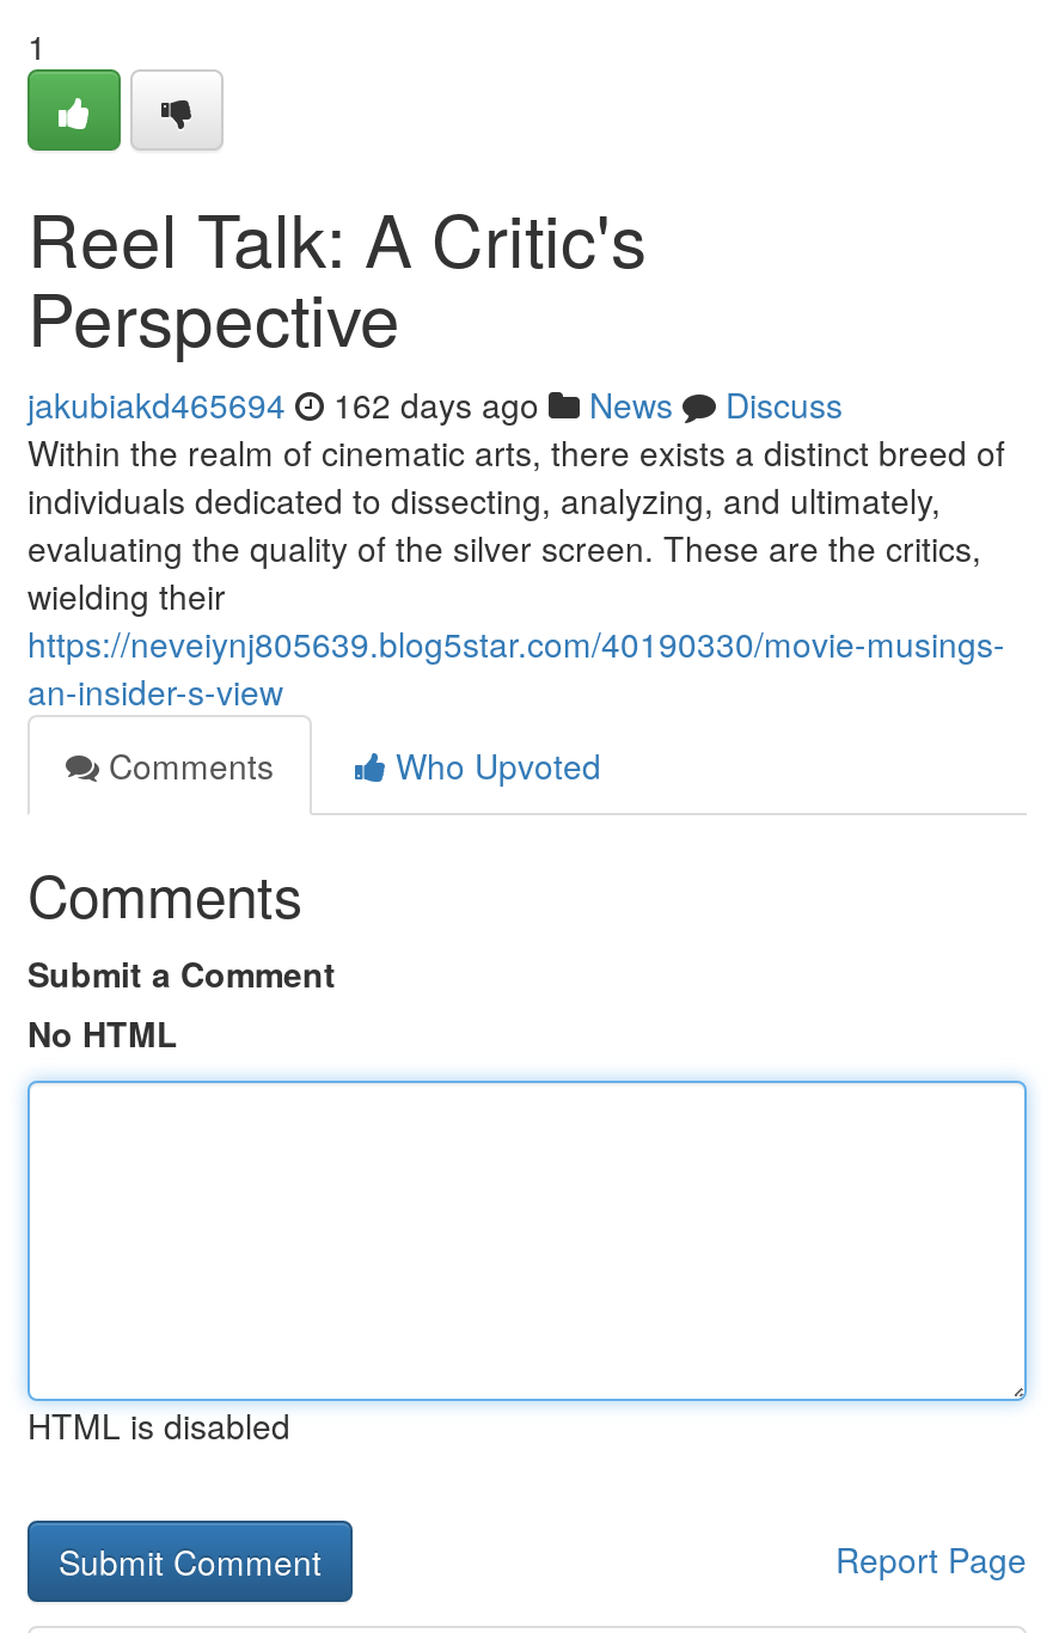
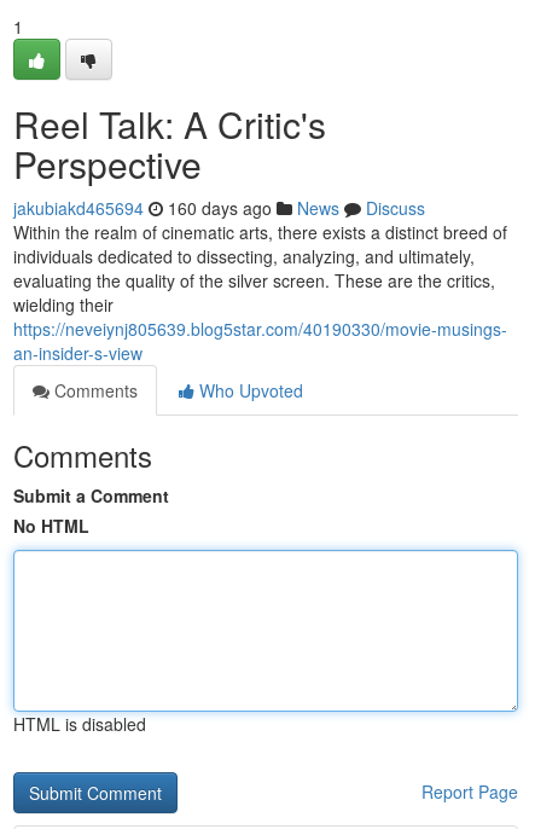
[27,380,843,428] jakubiakd465694 162 days ago News Discuss -> [13,196,425,220] jakubiakd465694 160 days ago News Discuss

